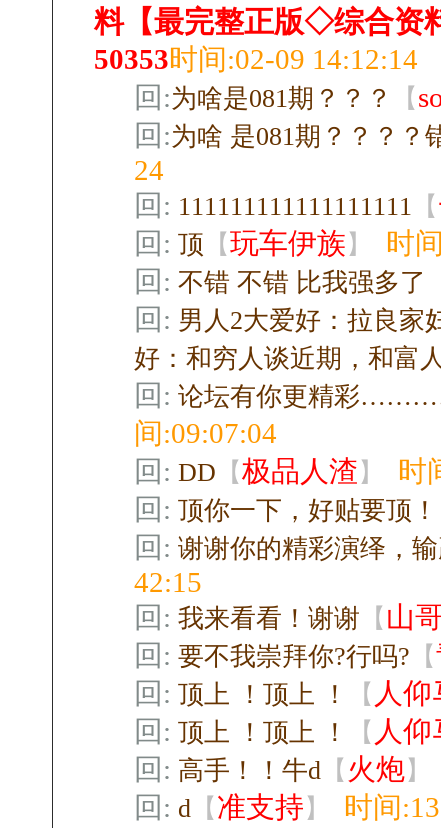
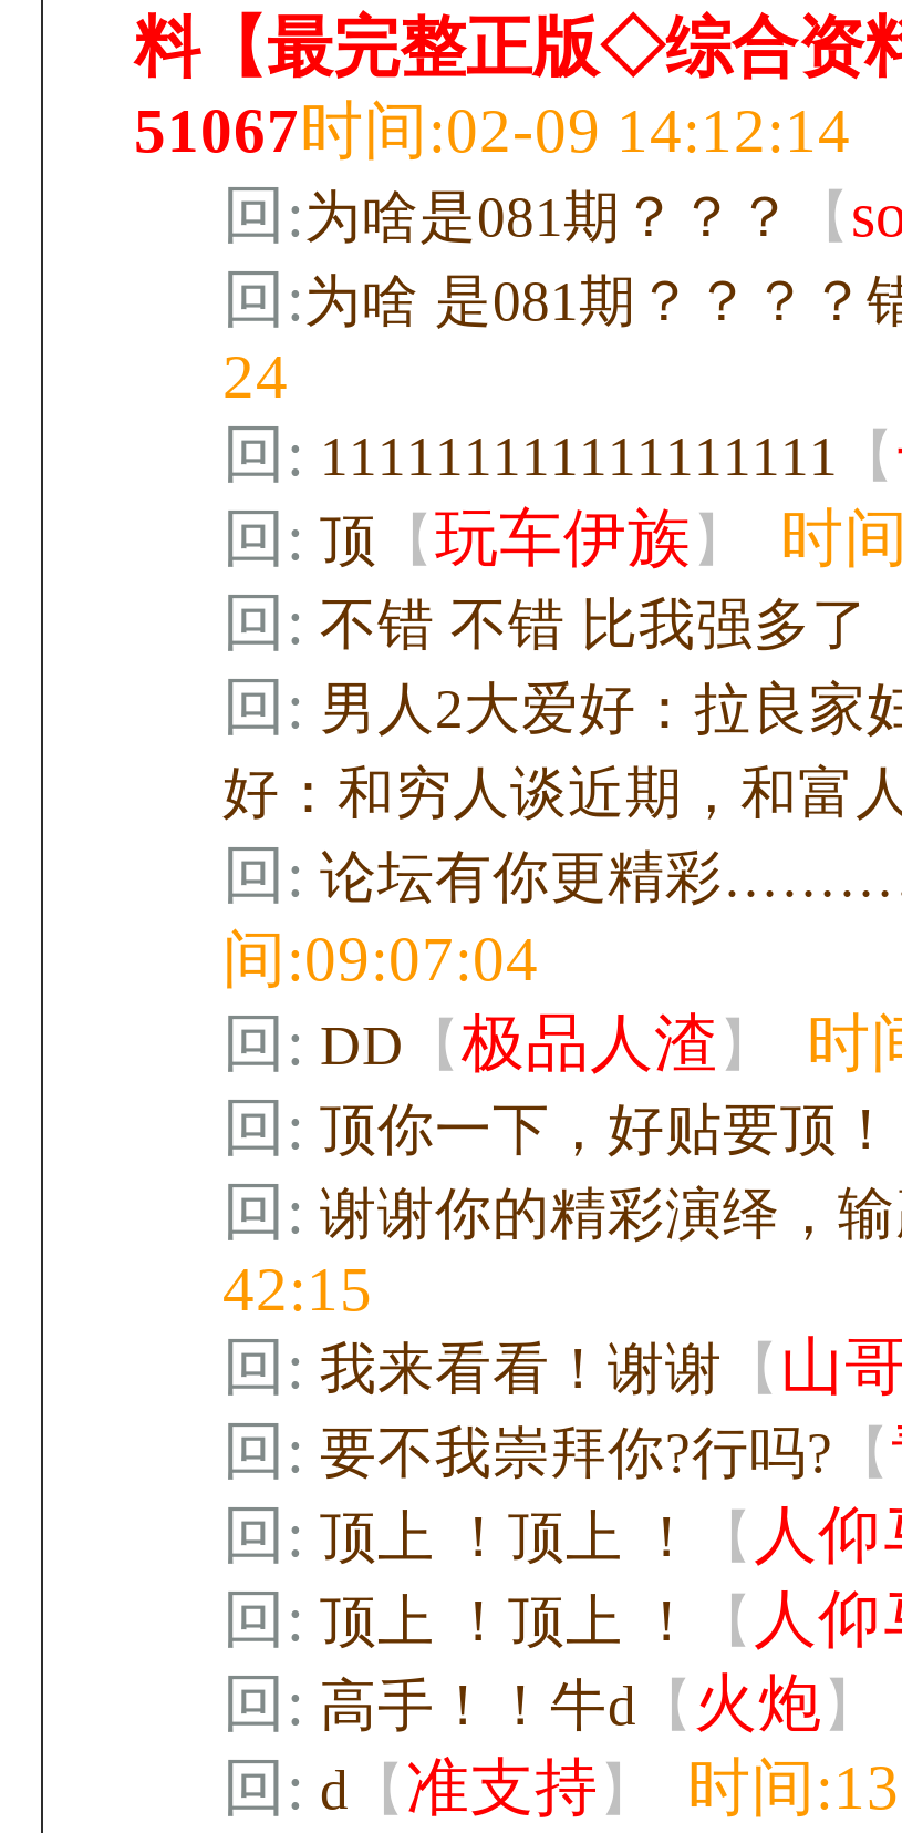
[94,44,418,75] 50353时间:02-09 14:12:14 -> [134,96,851,165] 51067时间:02-09 14:12:14

